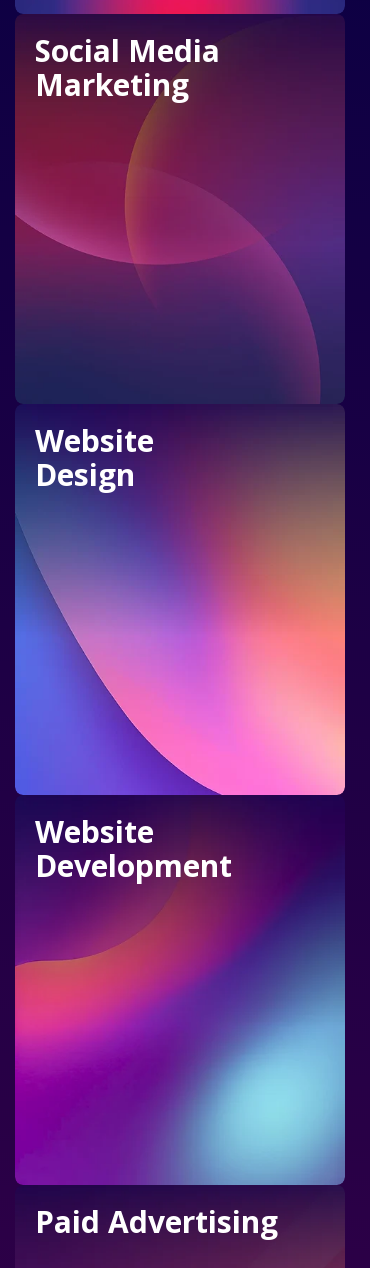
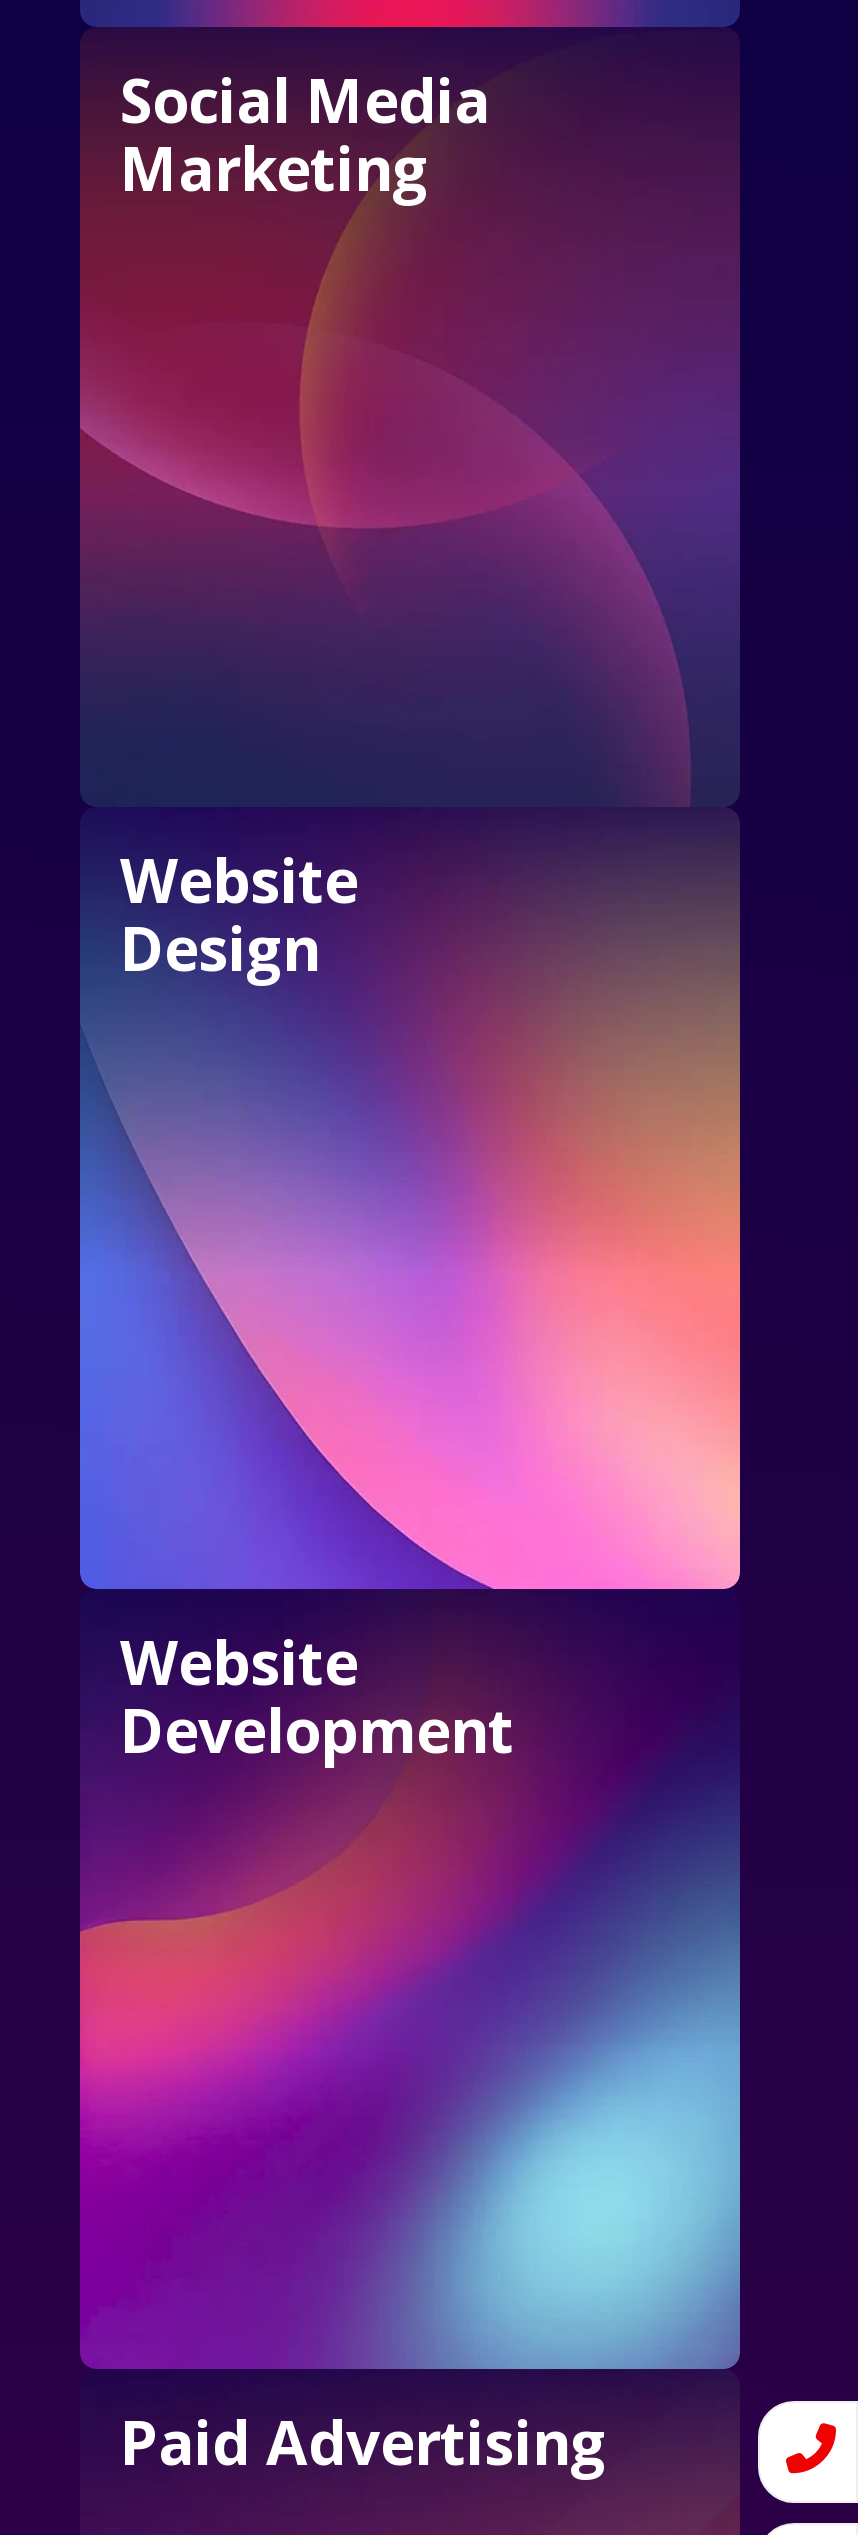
none -> [756,2399,852,2505] [image]

